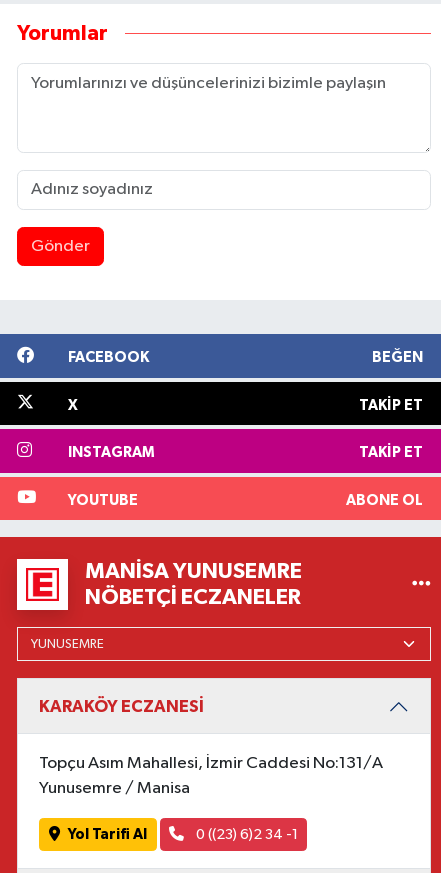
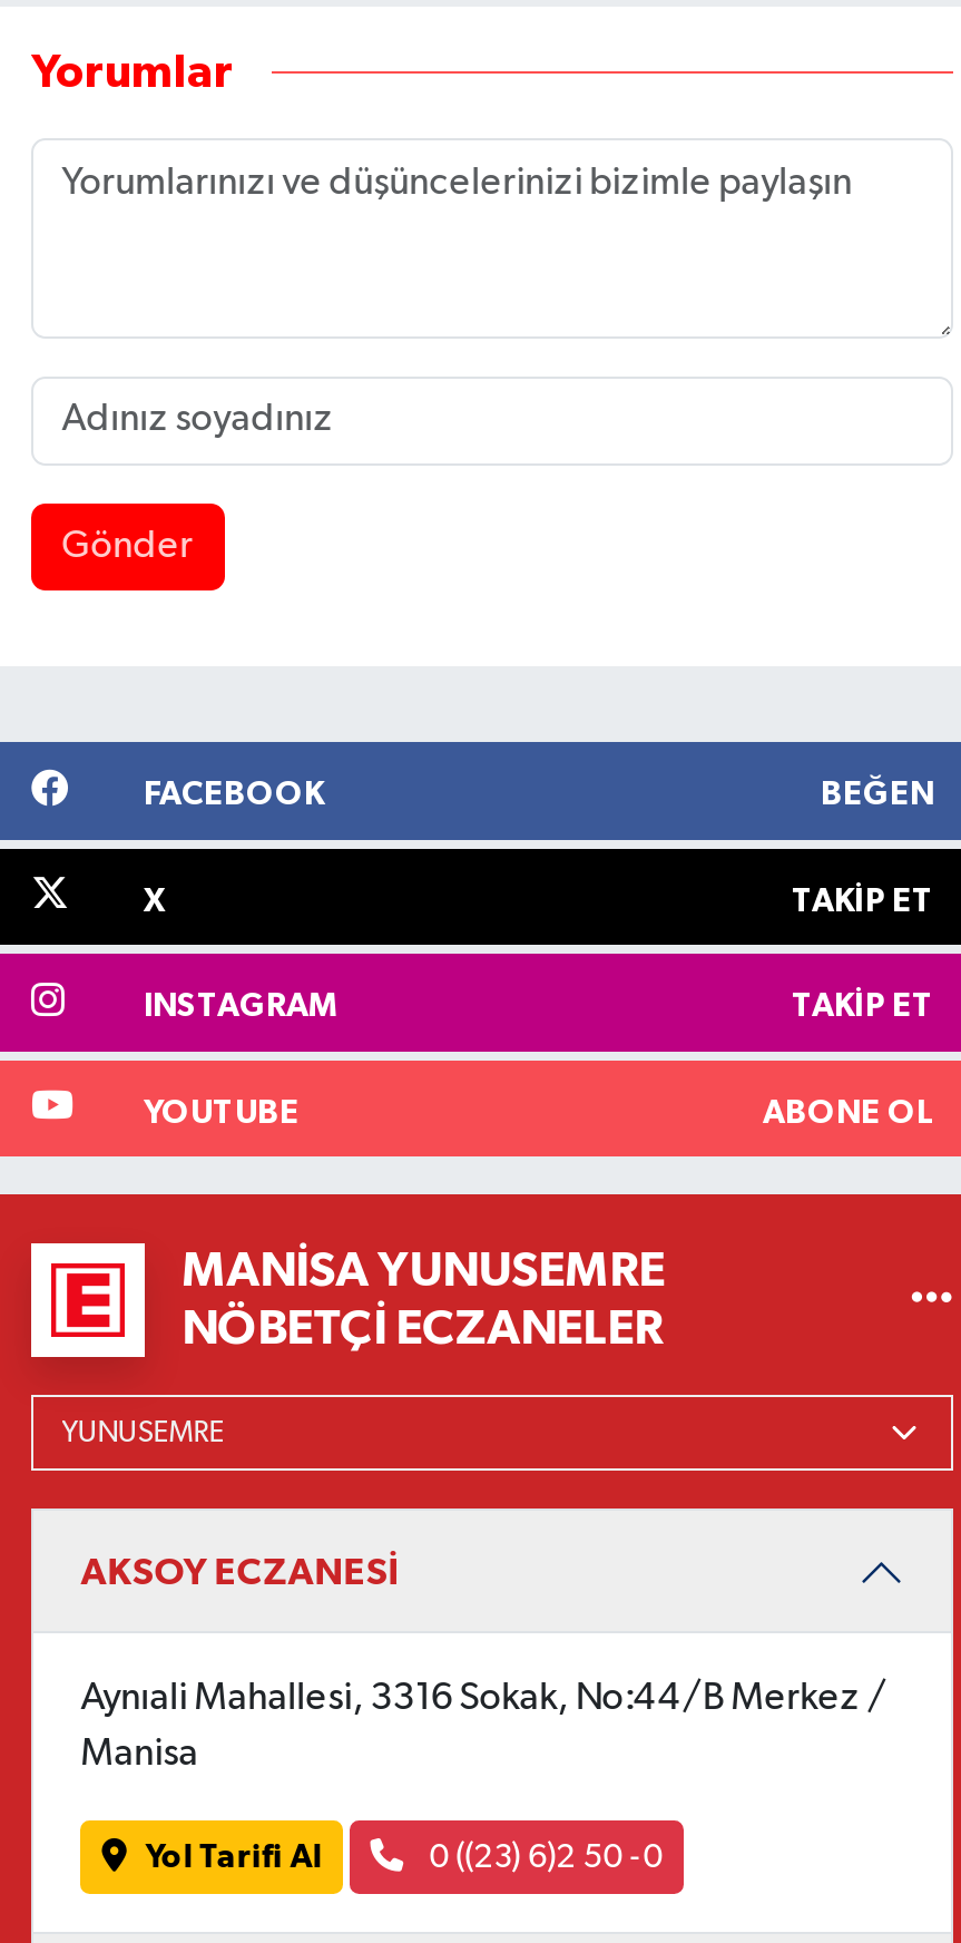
[39,698,204,715] KARAKÖY ECZANESİ -> [81,1553,399,1590] AKSOY ECZANESİ
[39,755,383,772] Topçu Asım Mahallesi, İzmir Caddesi No:131/A -> [81,1681,887,1719] Aynıali Mahallesi, 3316 Sokak, No:44/B Merkez /
[39,780,190,797] Yunusemre / Manisa -> [81,1737,199,1775] Manisa
[193,827,298,842] 0 ((23) 6)2 34 -1 -> [423,1840,663,1873] 0 ((23) 6)2 50 -0

